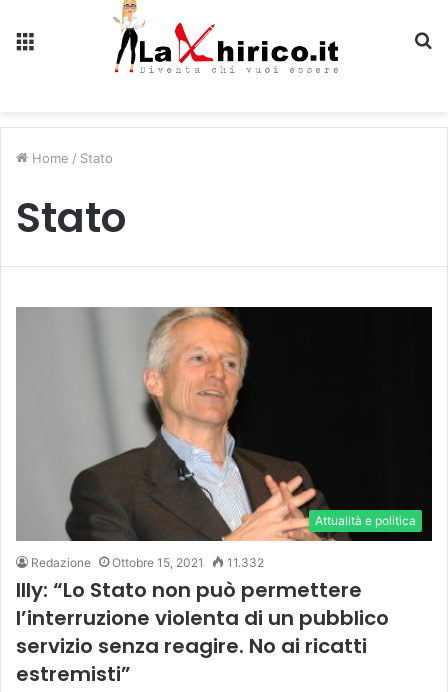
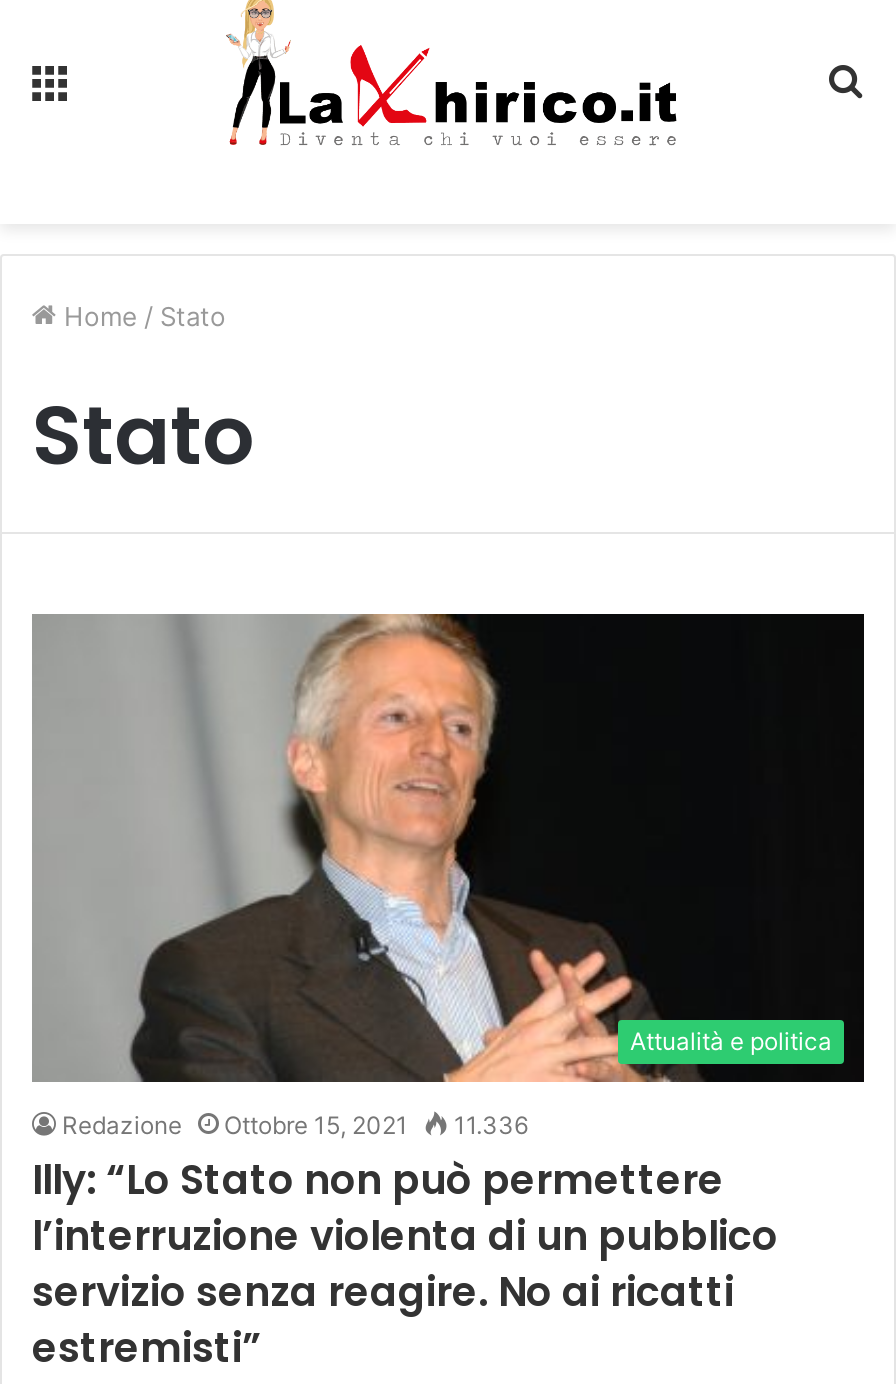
[31,555,264,570] Redazione Ottobre 15, 2021 11.332 -> [62,1109,528,1139] Redazione Ottobre 15, 2021 11.336

